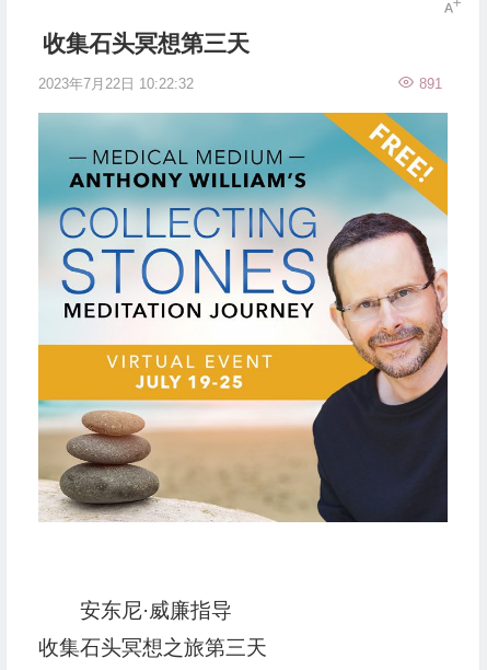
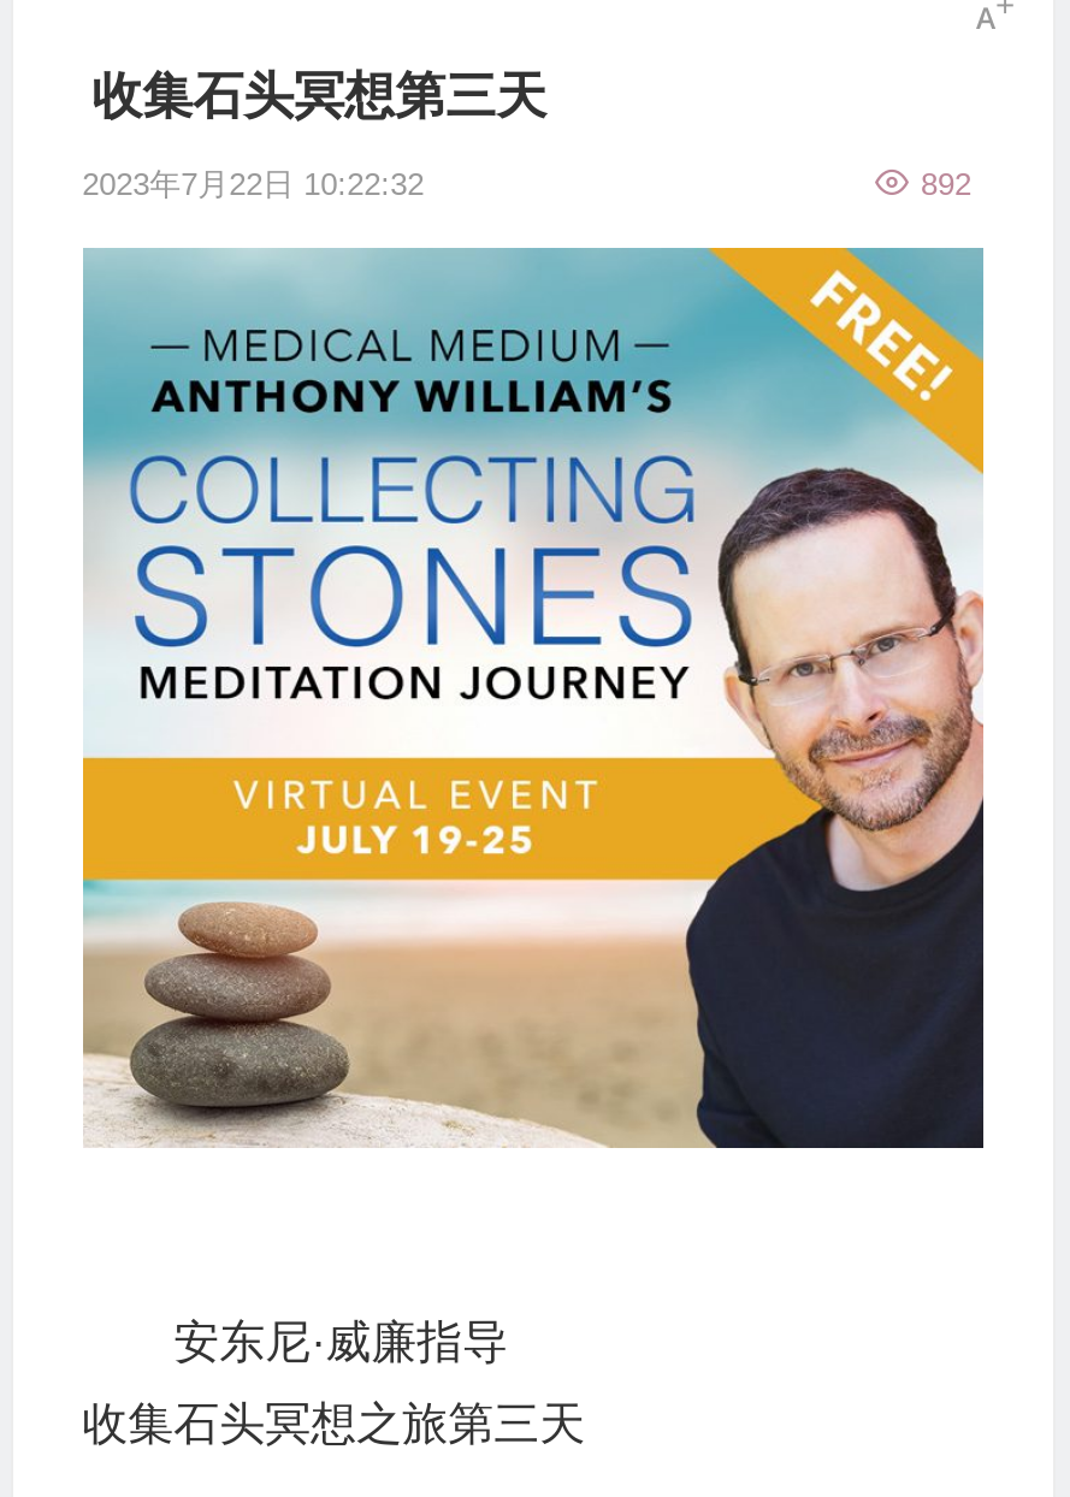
[419,76,442,92] 891 -> [921,166,971,202] 892

